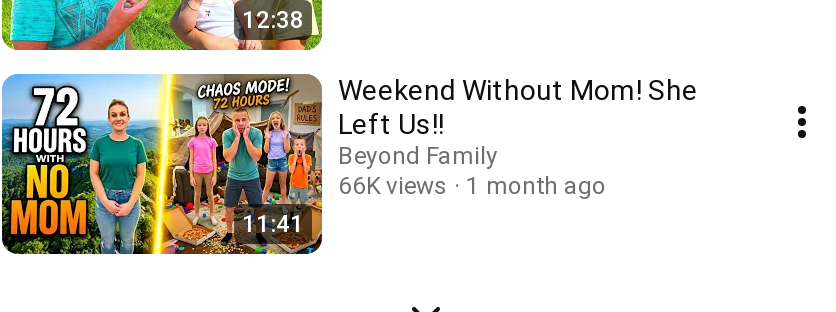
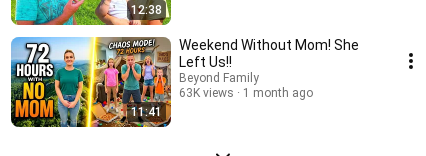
[338,171,606,199] 66K views 1 month ago -> [179,85,313,99] 63K views 1 month ago

